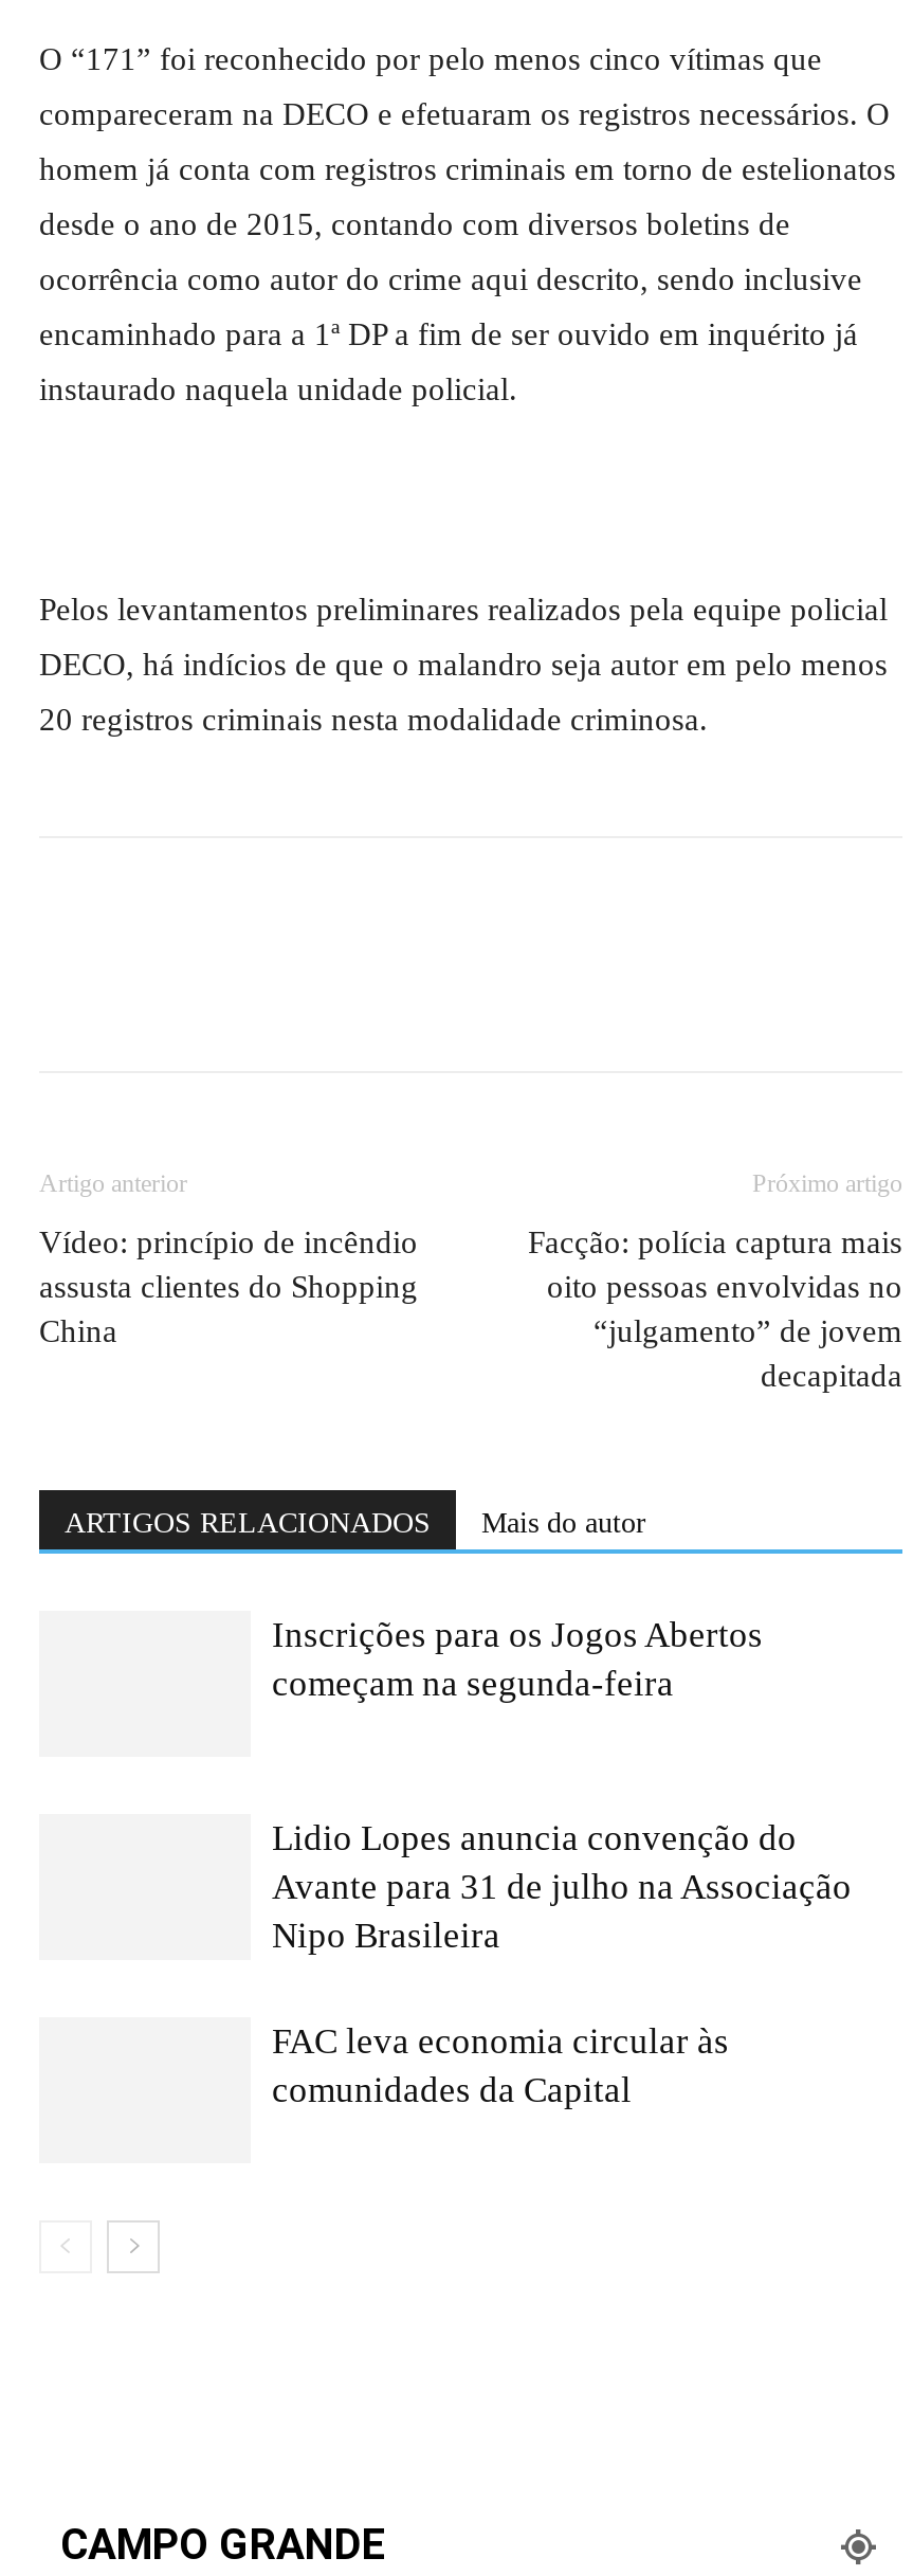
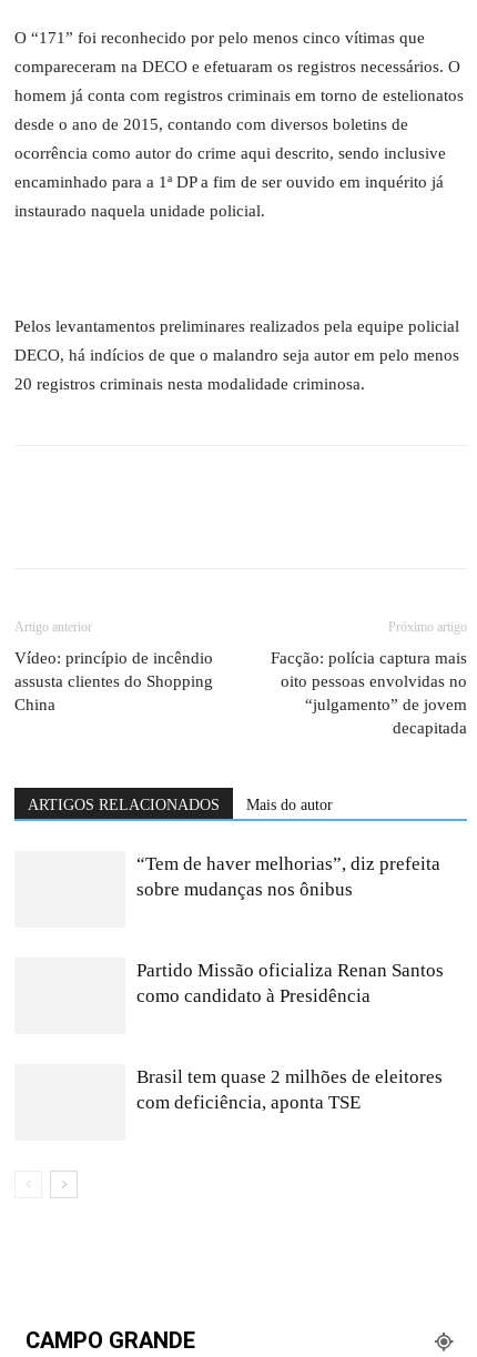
[272,1615,763,1704] Inscrições para os Jogos Abertos | começam na segunda-feira -> [136,853,440,900] “Tem de haver melhorias”, diz prefeita | sobre mudanças nos ônibus
[272,1818,852,1956] Lidio Lopes anuncia convenção do | Avante para 31 de julho na Associação | Nipo Brasileira -> [136,960,444,1006] Partido Missão oficializa Renan Santos | como candidato à Presidência
[272,2021,729,2110] FAC leva economia circular às | comunidades da Capital -> [136,1066,443,1113] Brasil tem quase 2 milhões de eleitores | com deficiência, aponta TSE

